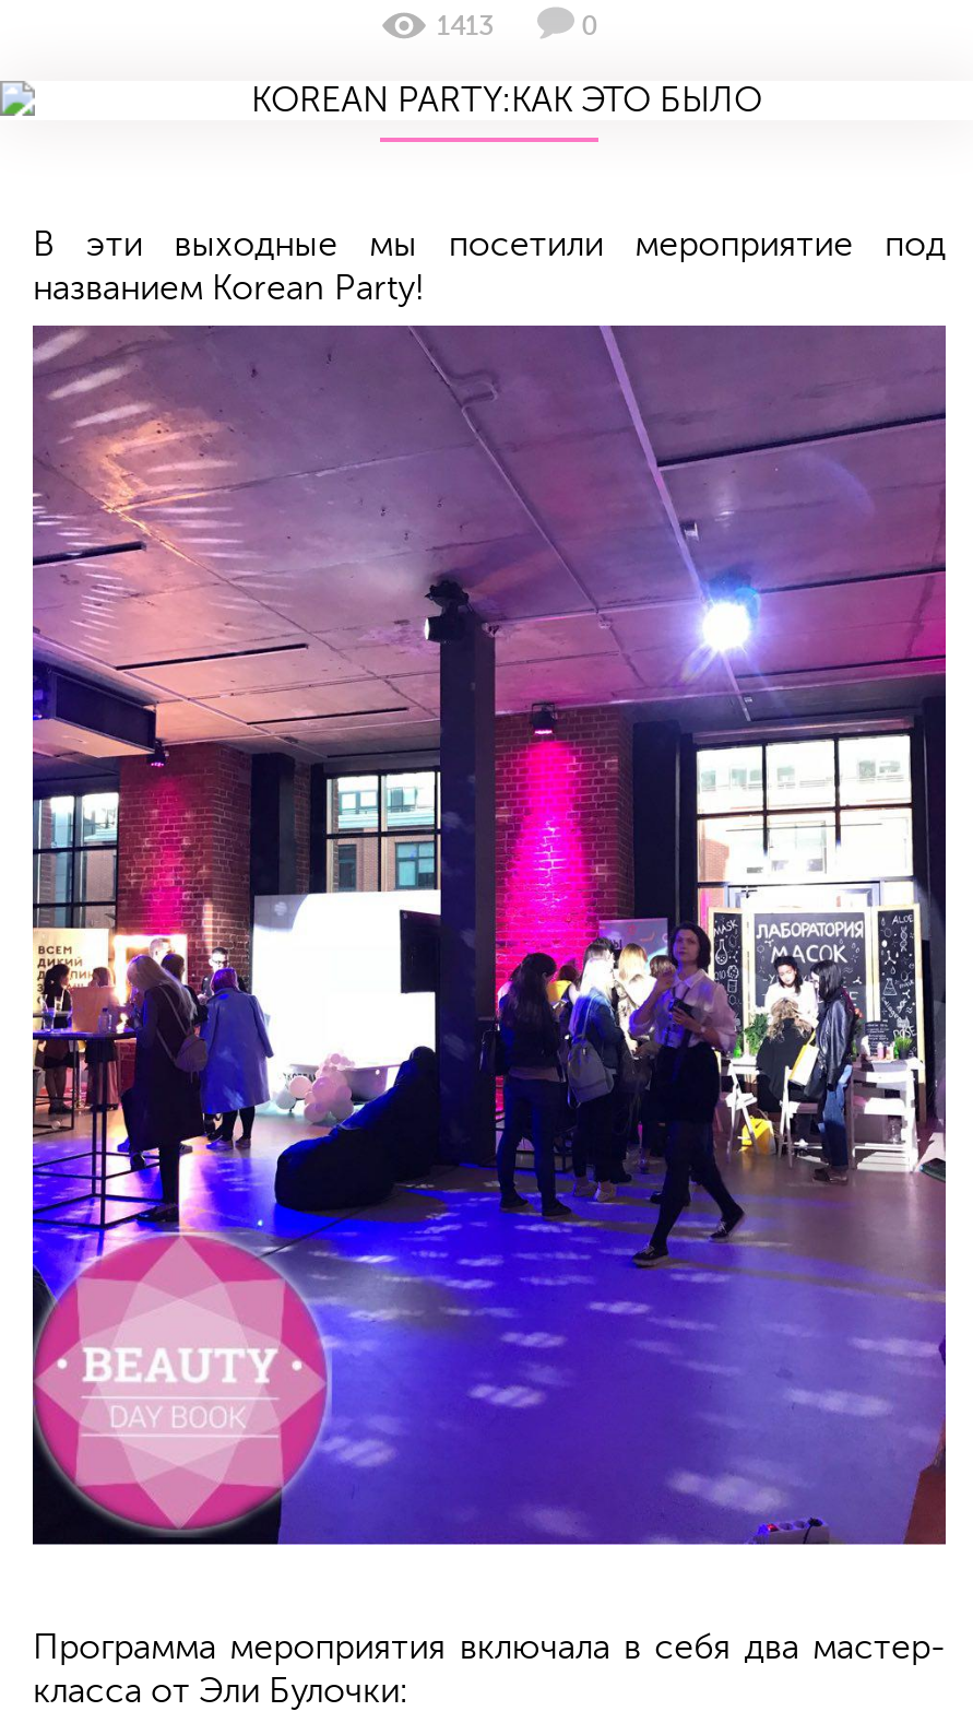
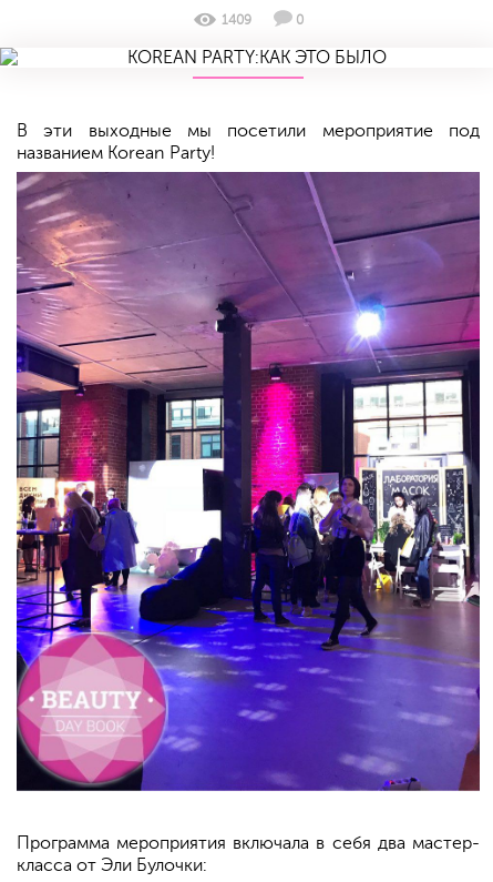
[437,11,494,42] 1413 -> [221,12,251,28] 1409

